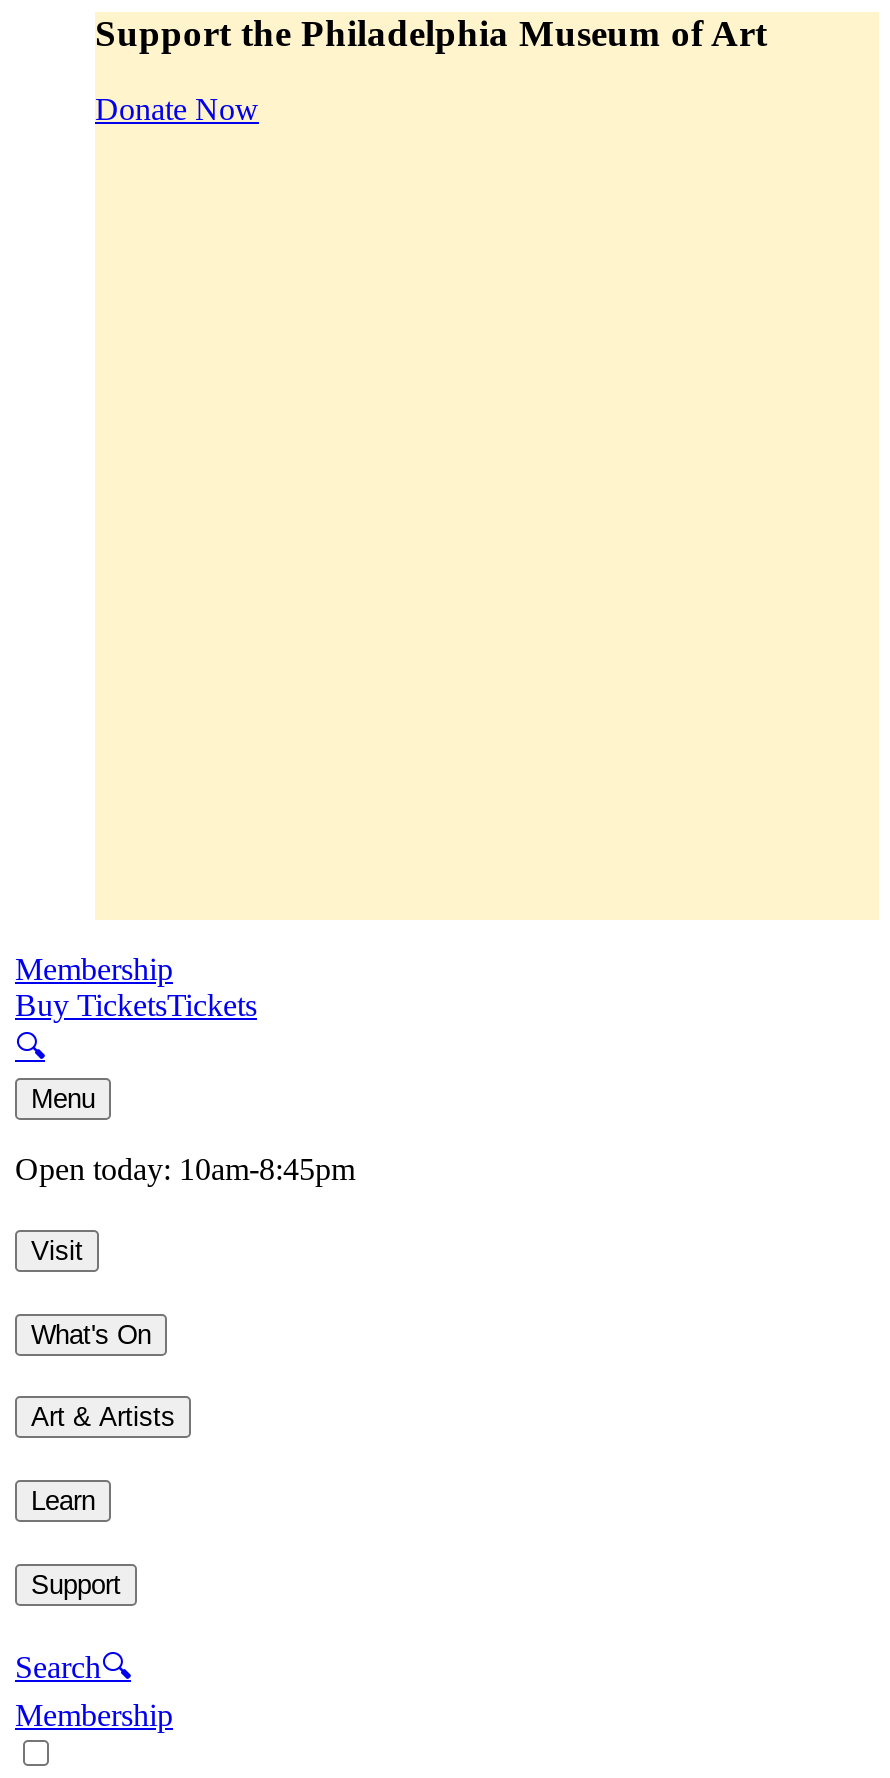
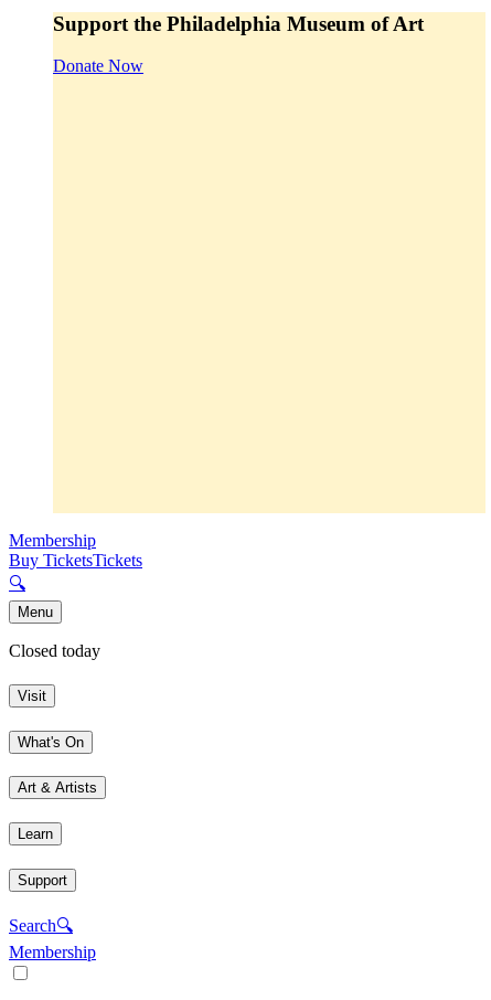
[15,1153,355,1187] Open today: 10am-8:45pm -> [9,642,100,660] Closed today

